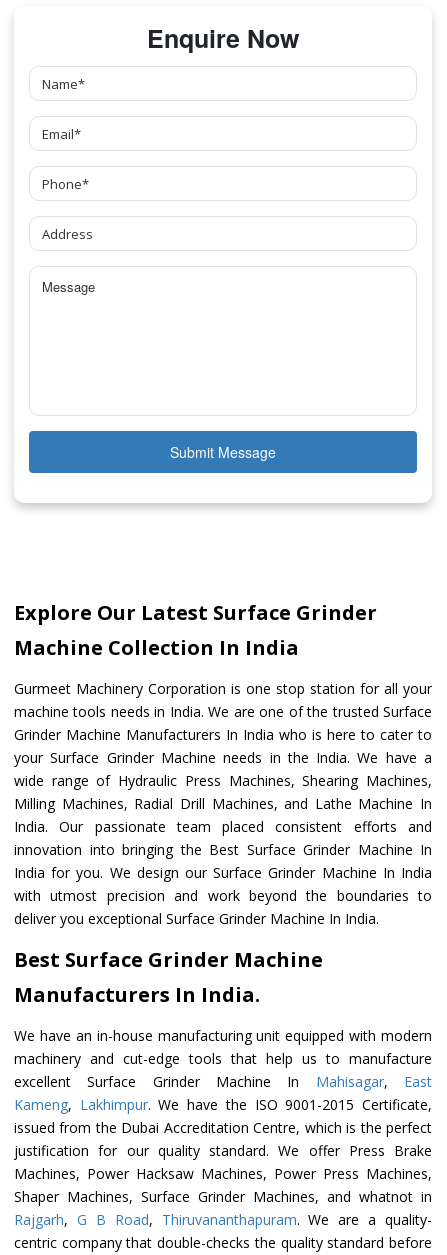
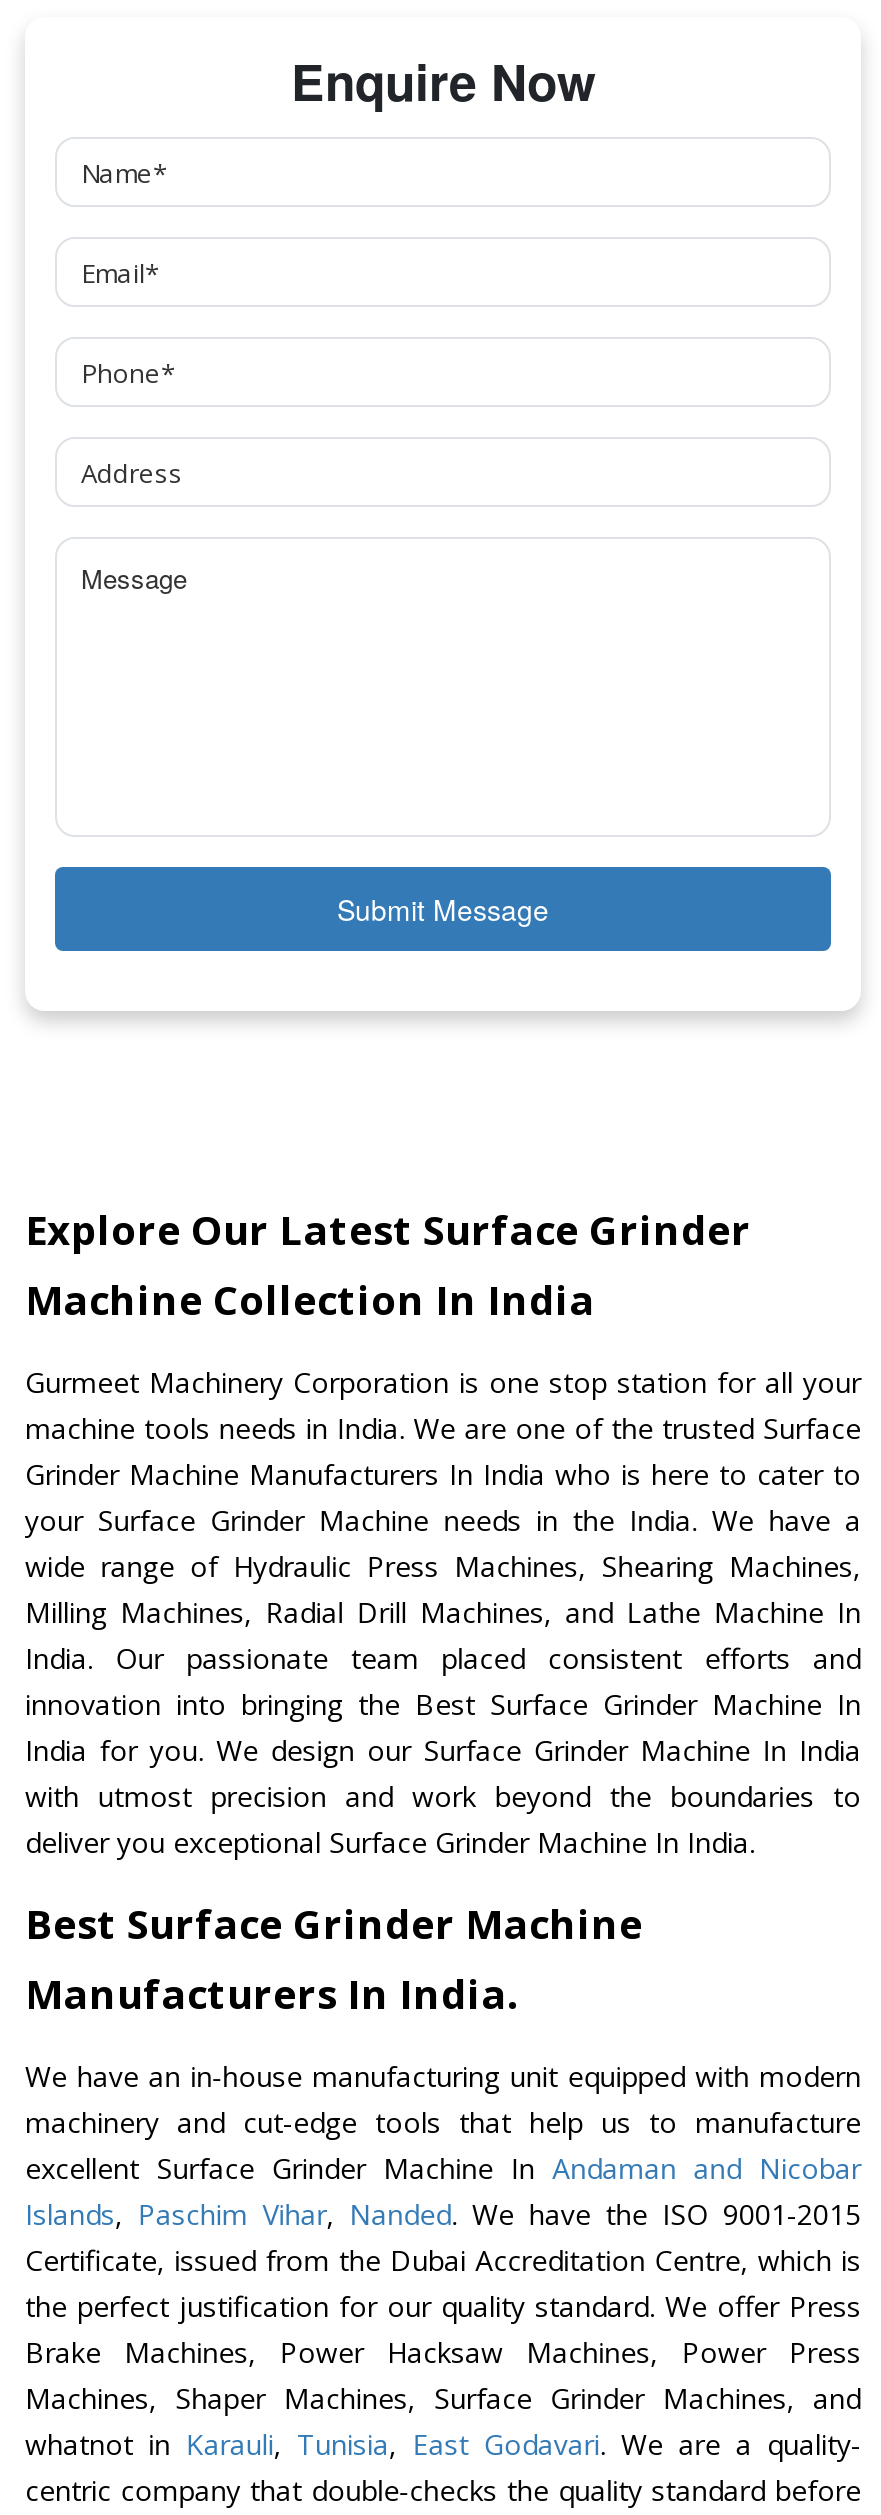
[14,1072,432,1229] excellent Surface Grinder Machine In Mahisagar, East | Kameng, Lakhimpur. We have the ISO 9001-2015 Certificate, | issued from the Dubai Accreditation Centre, which is the perfect | justification for our quality standard. We offer Press Brake | Machines, Power Hacksaw Machines, Power Press Machines, | Shaper Machines, Surface Grinder Machines, and whatnot in | Rajgarh, G B Road, Thiruvananthapuram. We are a quality- -> [25,2149,861,2463] excellent Surface Grinder Machine In Andaman and Nicobar | Islands, Paschim Vihar, Nanded. We have the ISO 9001-2015 | Certificate, issued from the Dubai Accreditation Centre, which is | the perfect justification for our quality standard. We offer Press | Brake Machines, Power Hacksaw Machines, Power Press | Machines, Shaper Machines, Surface Grinder Machines, and | whatnot in Karauli, Tunisia, East Godavari. We are a quality-

